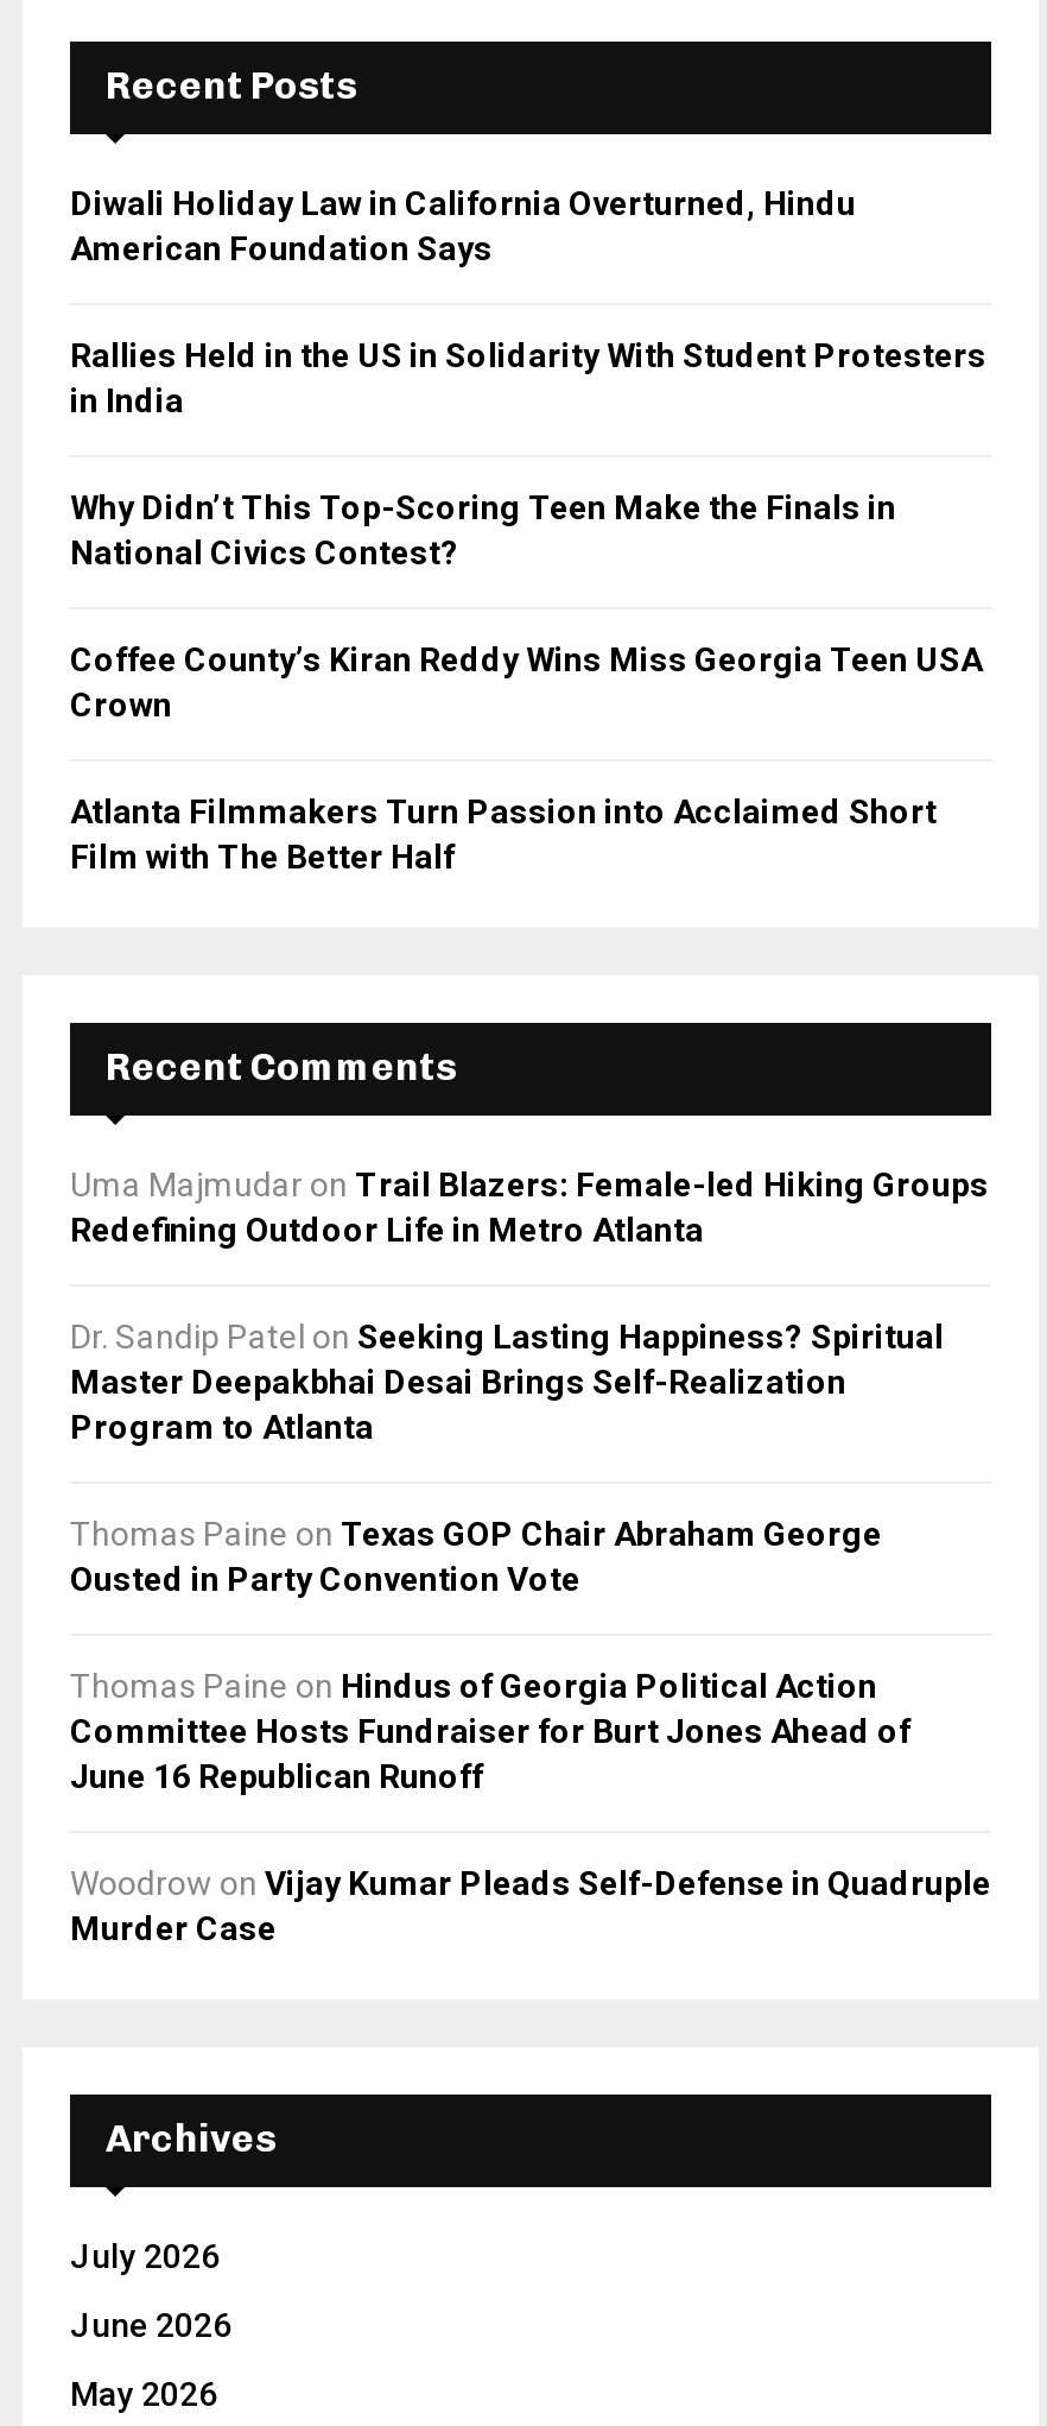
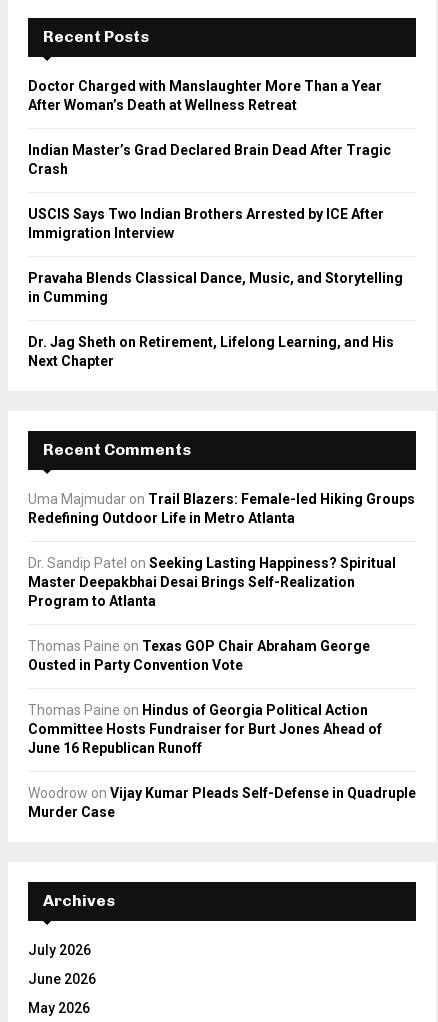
[70,184,856,267] Diwali Holiday Law in California Overturned, Hindu | American Foundation Says -> [28,77,382,112] Doctor Charged with Manslaughter More Than a Year | After Woman’s Death at Wellness Retreat
[70,336,986,419] Rallies Held in the US in Solidarity With Student Protesters | in India -> [28,141,391,176] Indian Master’s Grad Declared Brain Dead After Tragic | Crash
[70,488,896,571] Why Didn’t This Top-Scoring Teen Make the Finals in | National Civics Contest? -> [28,205,384,240] USCIS Says Two Indian Brothers Arrested by ICE After | Immigration Interview
[70,640,982,724] Coffee County’s Kiran Reddy Wins Miss Georgia Teen USA | Crown -> [28,269,403,304] Pravaha Blends Classical Dance, Music, and Storytelling | in Cumming
[70,792,937,876] Atlanta Filmmakers Turn Passion into Acclaimed Short | Film with The Better Half -> [28,333,394,368] Dr. Jag Sheth on Retirement, Lifelong Learning, and His | Next Chapter

